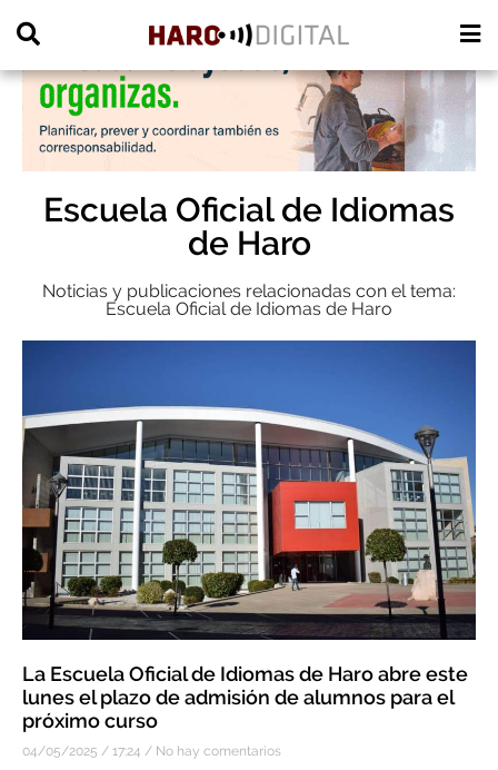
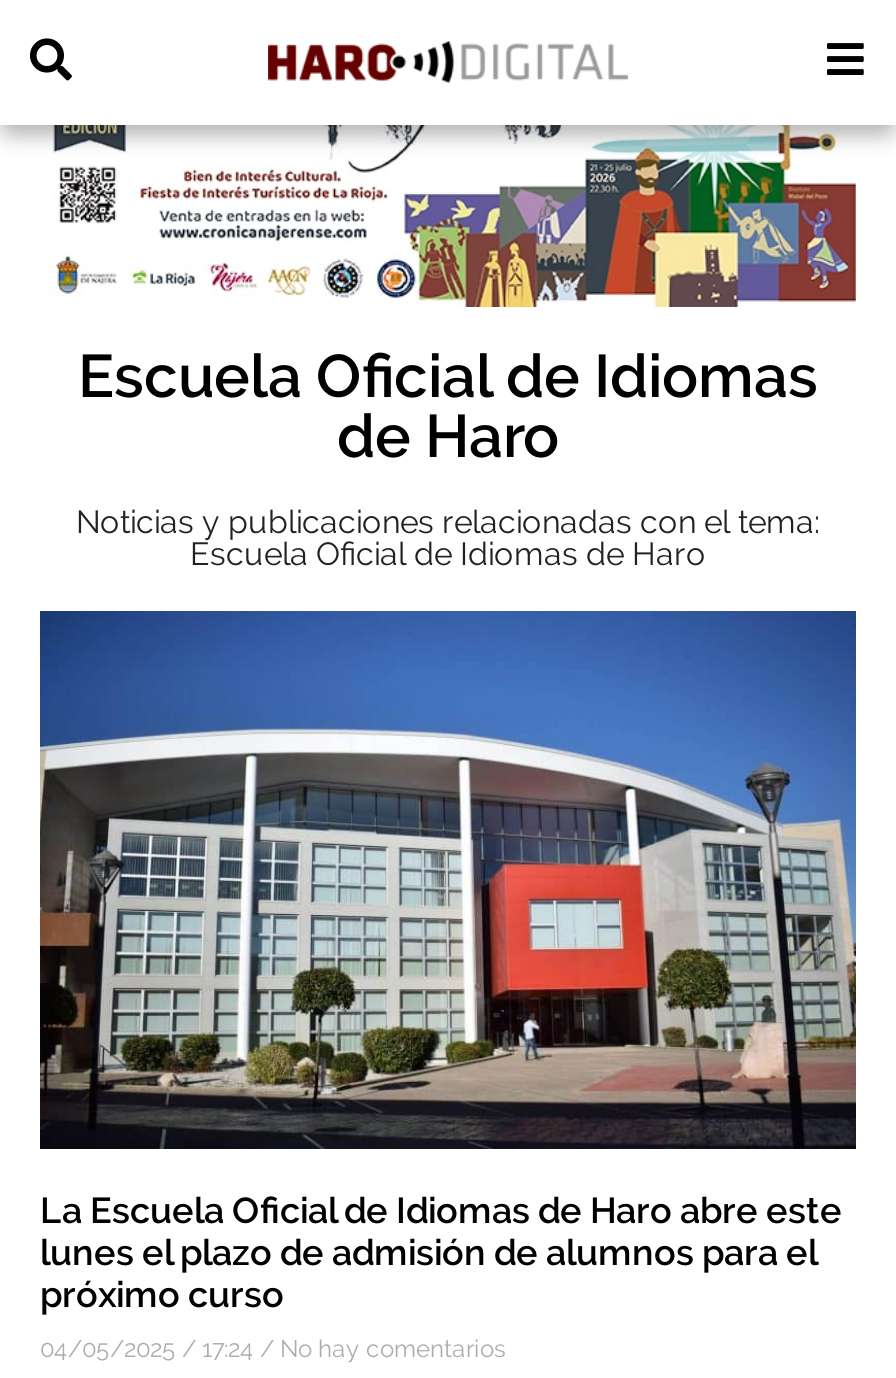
[23,70,476,172] [image] -> [44,125,858,309] [image]

